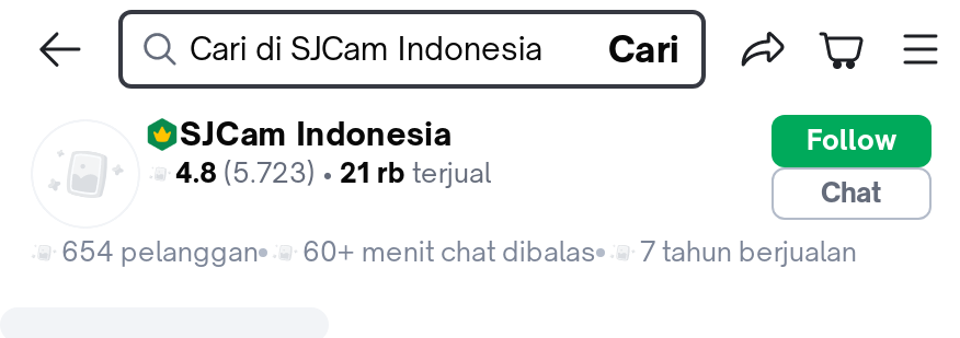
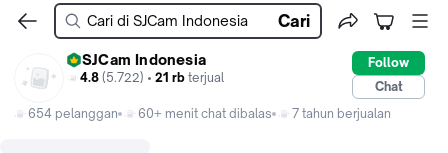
[175,156,491,189] 4.8 (5.723) • 21 rb terjual -> [80,70,224,85] 4.8 (5.722) • 21 rb terjual

